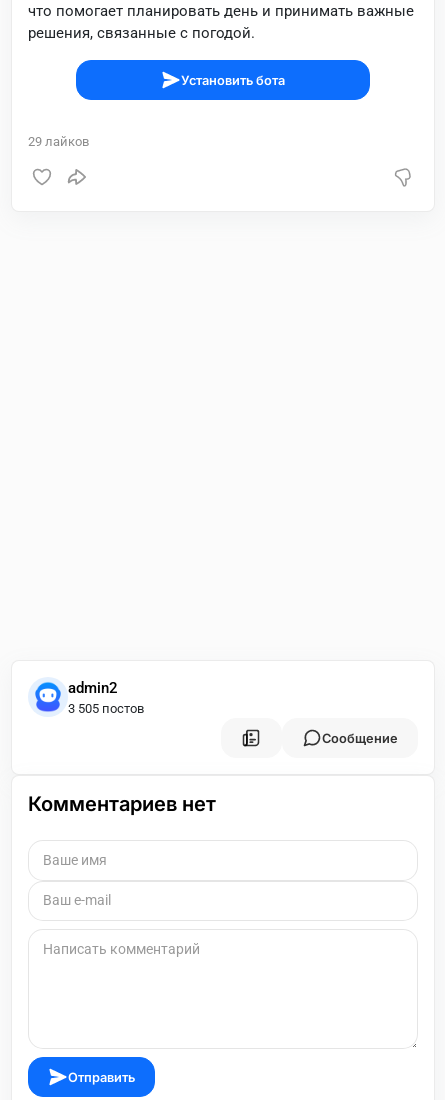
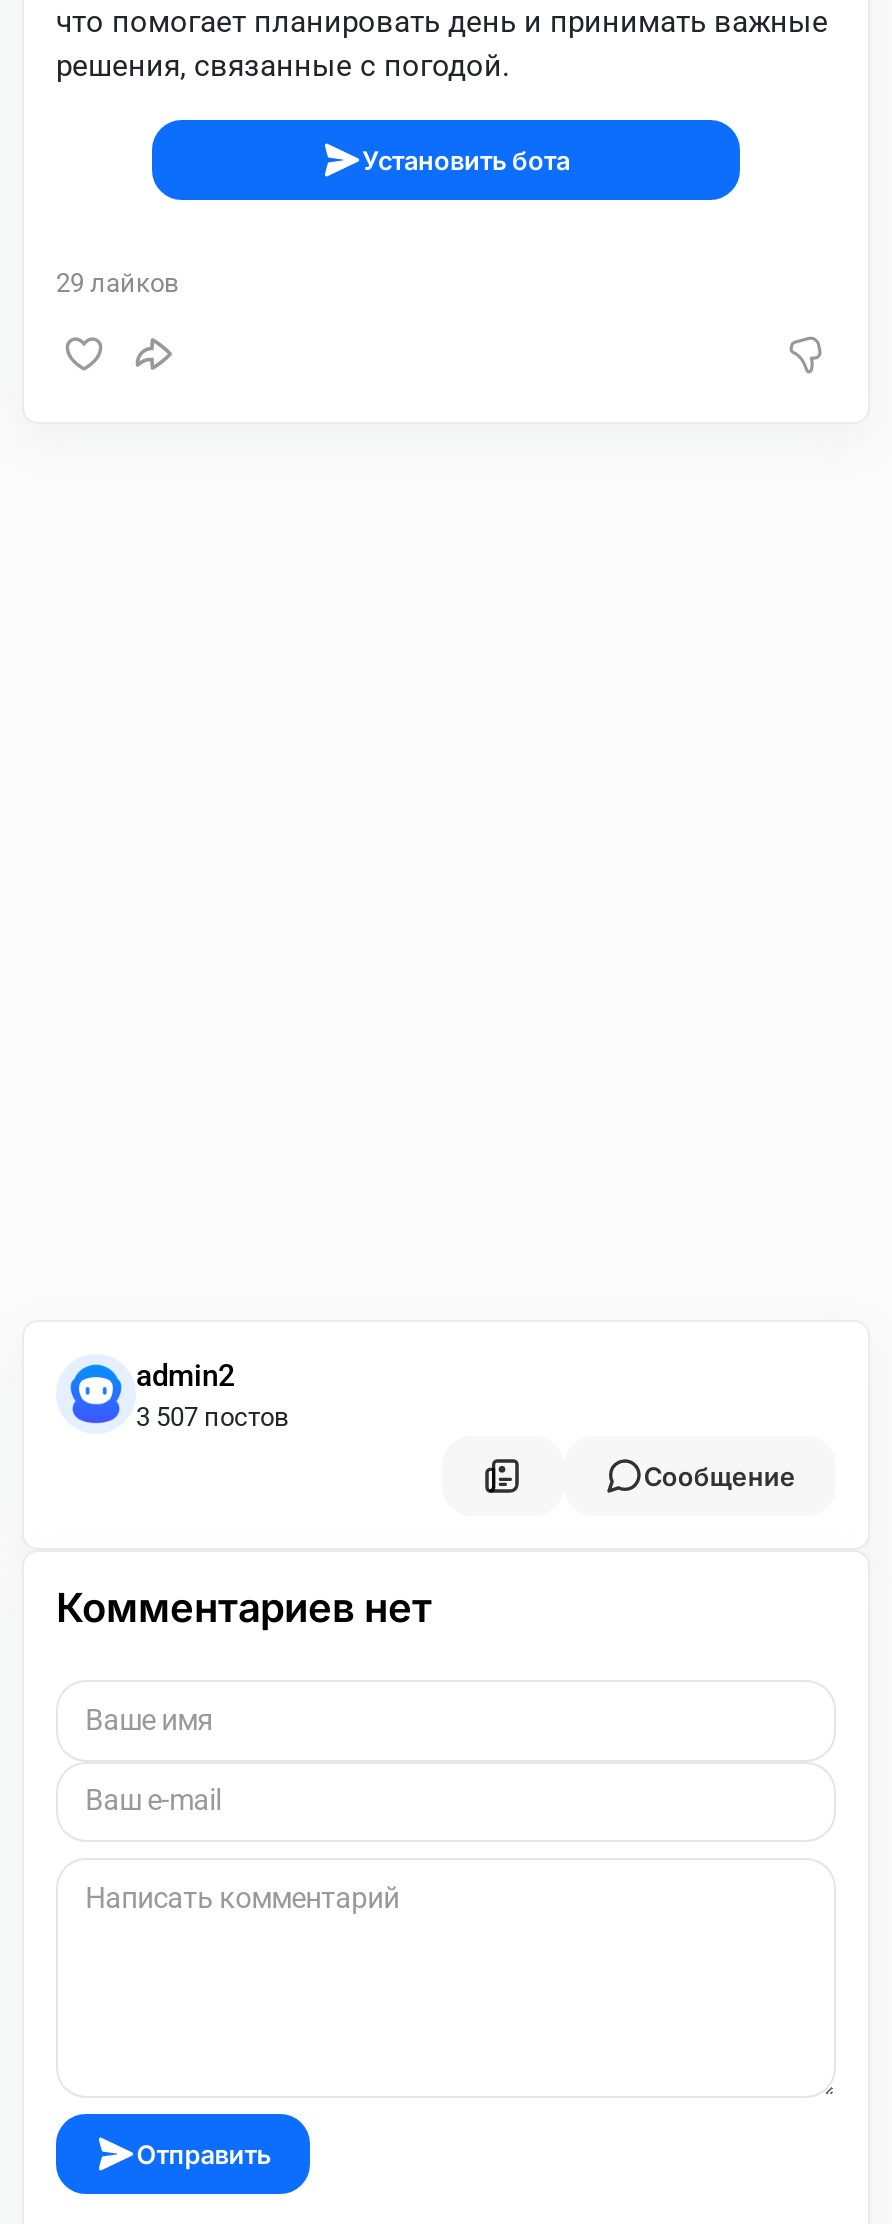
[68,701,144,716] 3 505 постов -> [136,1402,288,1432] 3 507 постов

